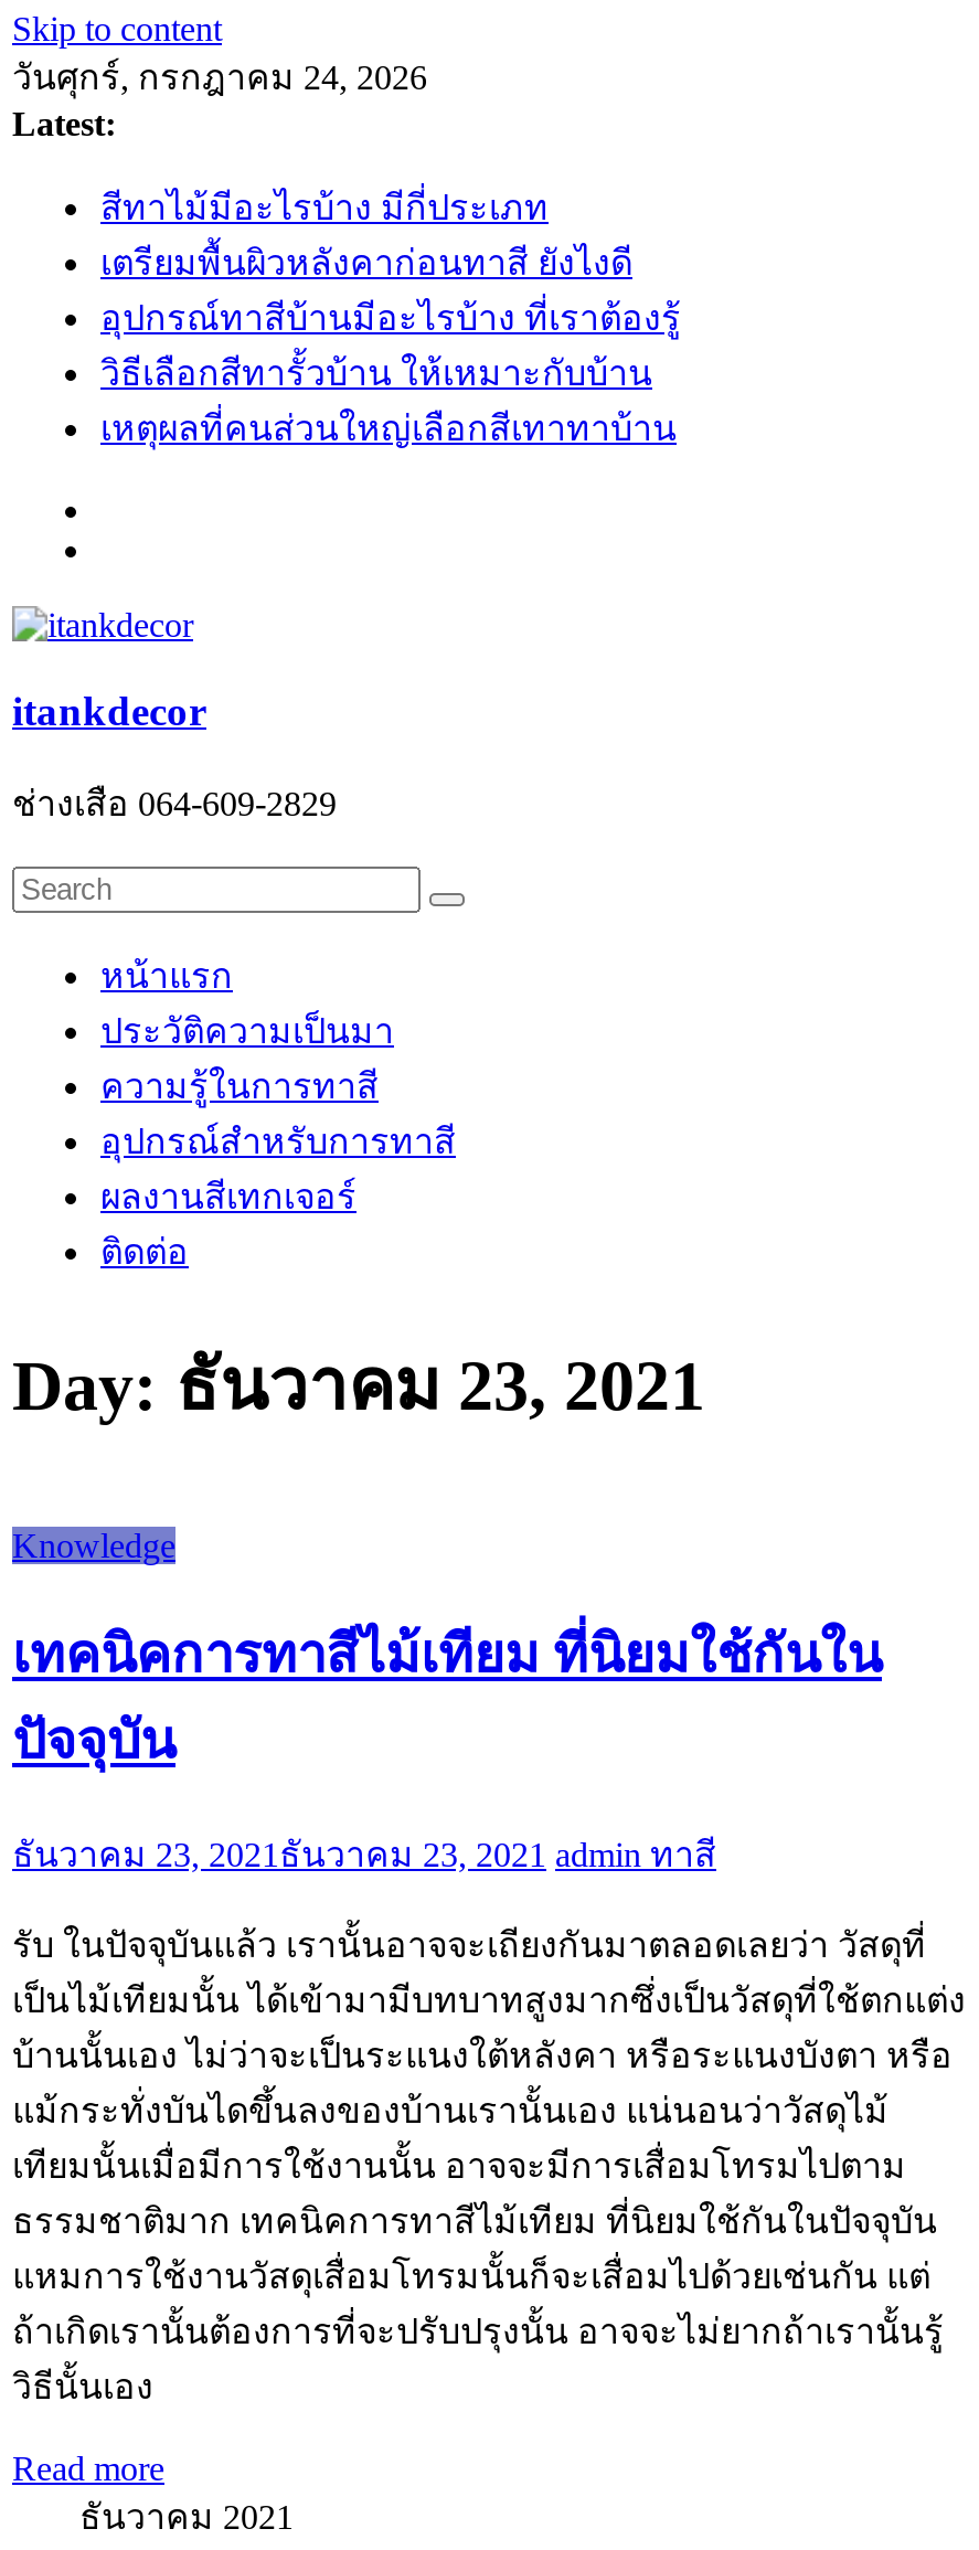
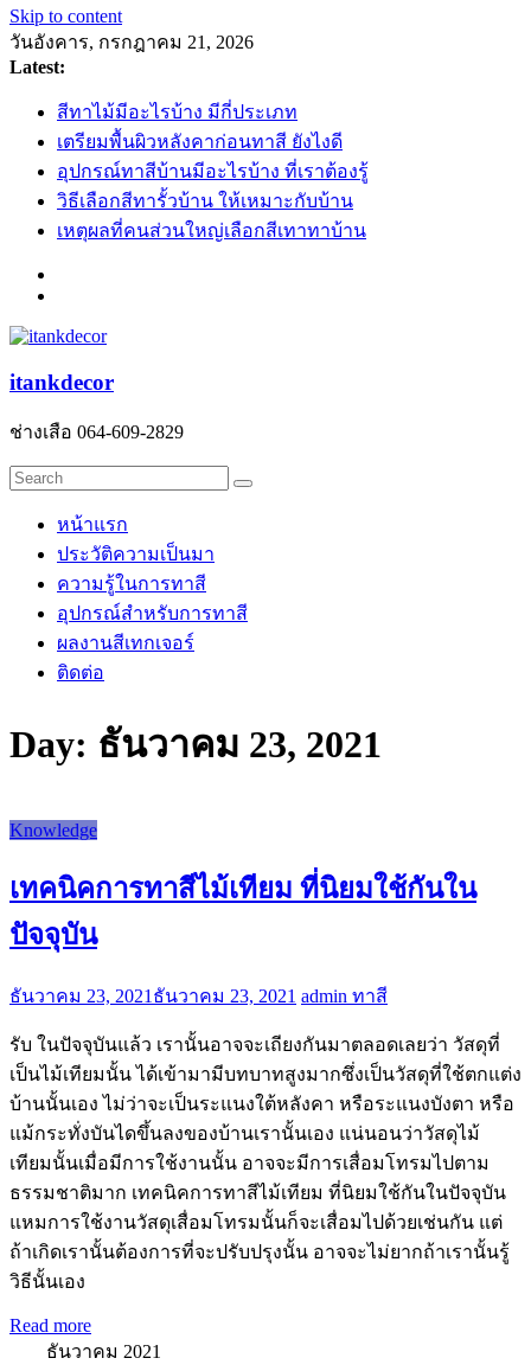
[12,59,427,96] วันศุกร์, กรกฎาคม 24, 2026 -> [9,32,254,52] วันอังคาร, กรกฎาคม 21, 2026

